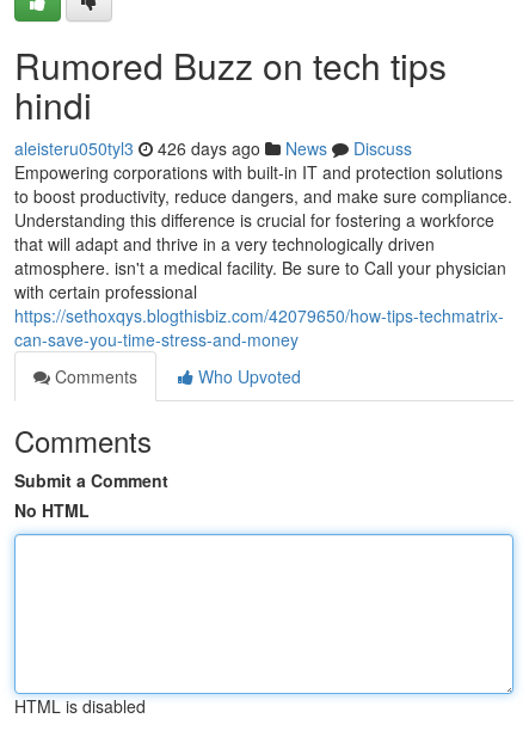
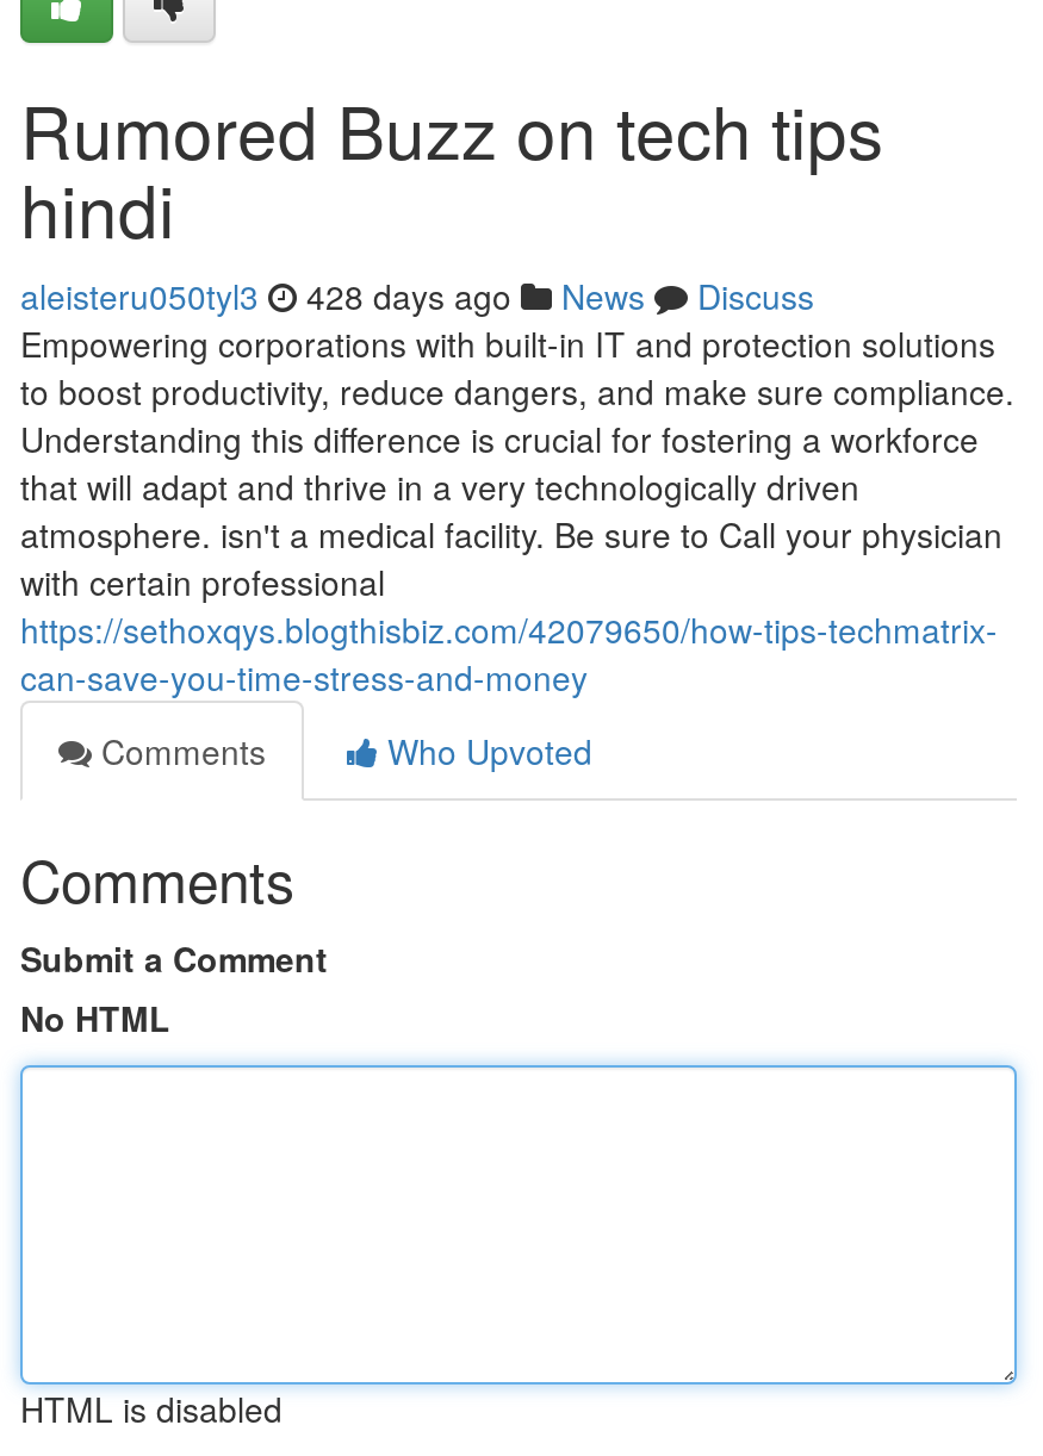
[14,136,412,160] aleisteru050tyl3 426 days ago News Discuss -> [20,272,814,319] aleisteru050tyl3 428 days ago News Discuss

